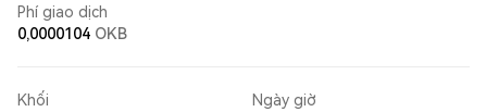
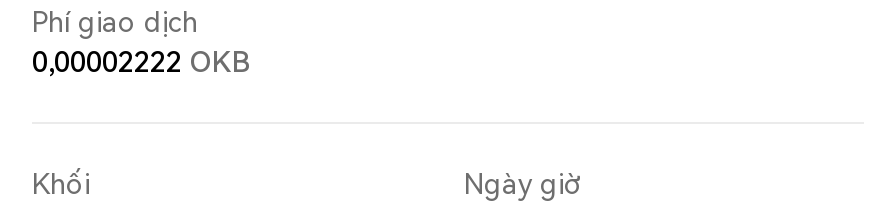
[17,25,127,42] 0,0000104 OKB -> [32,46,250,78] 0,00002222 OKB

